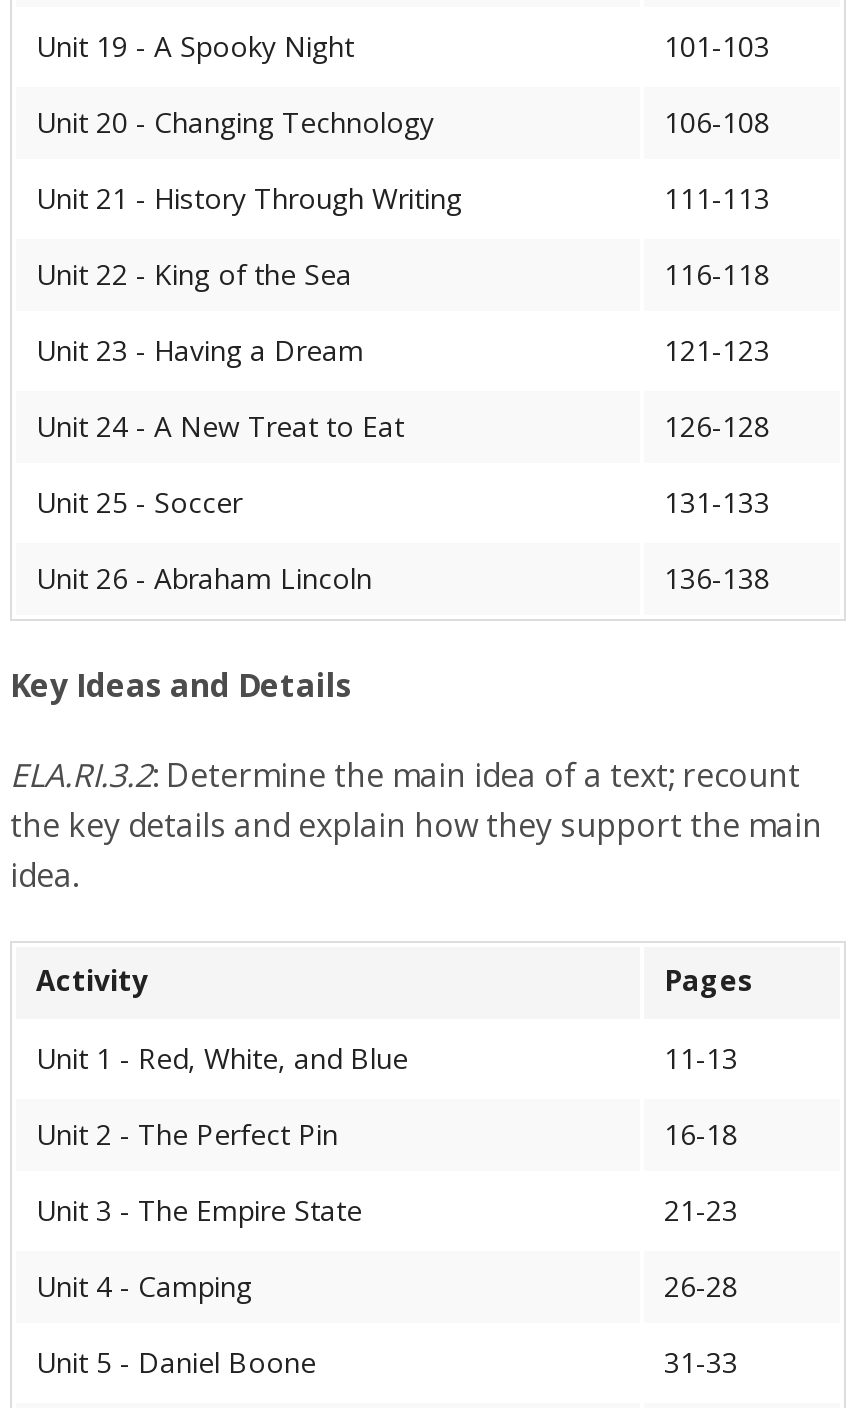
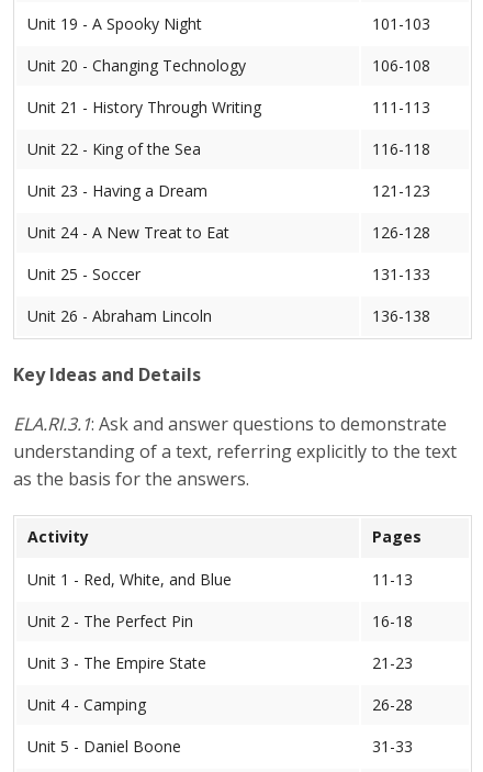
[10,752,822,896] ELA.RI.3.2: Determine the main idea of a text; recount | the key details and explain how they support the main | idea. -> [13,411,457,490] ELA.RI.3.1: Ask and answer questions to demonstrate | understanding of a text, referring explicitly to the text | as the basis for the answers.

